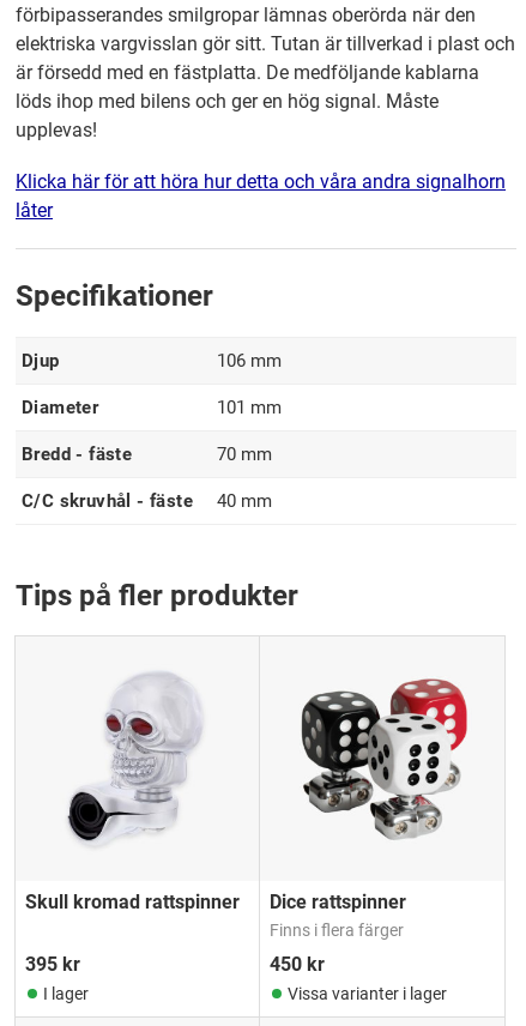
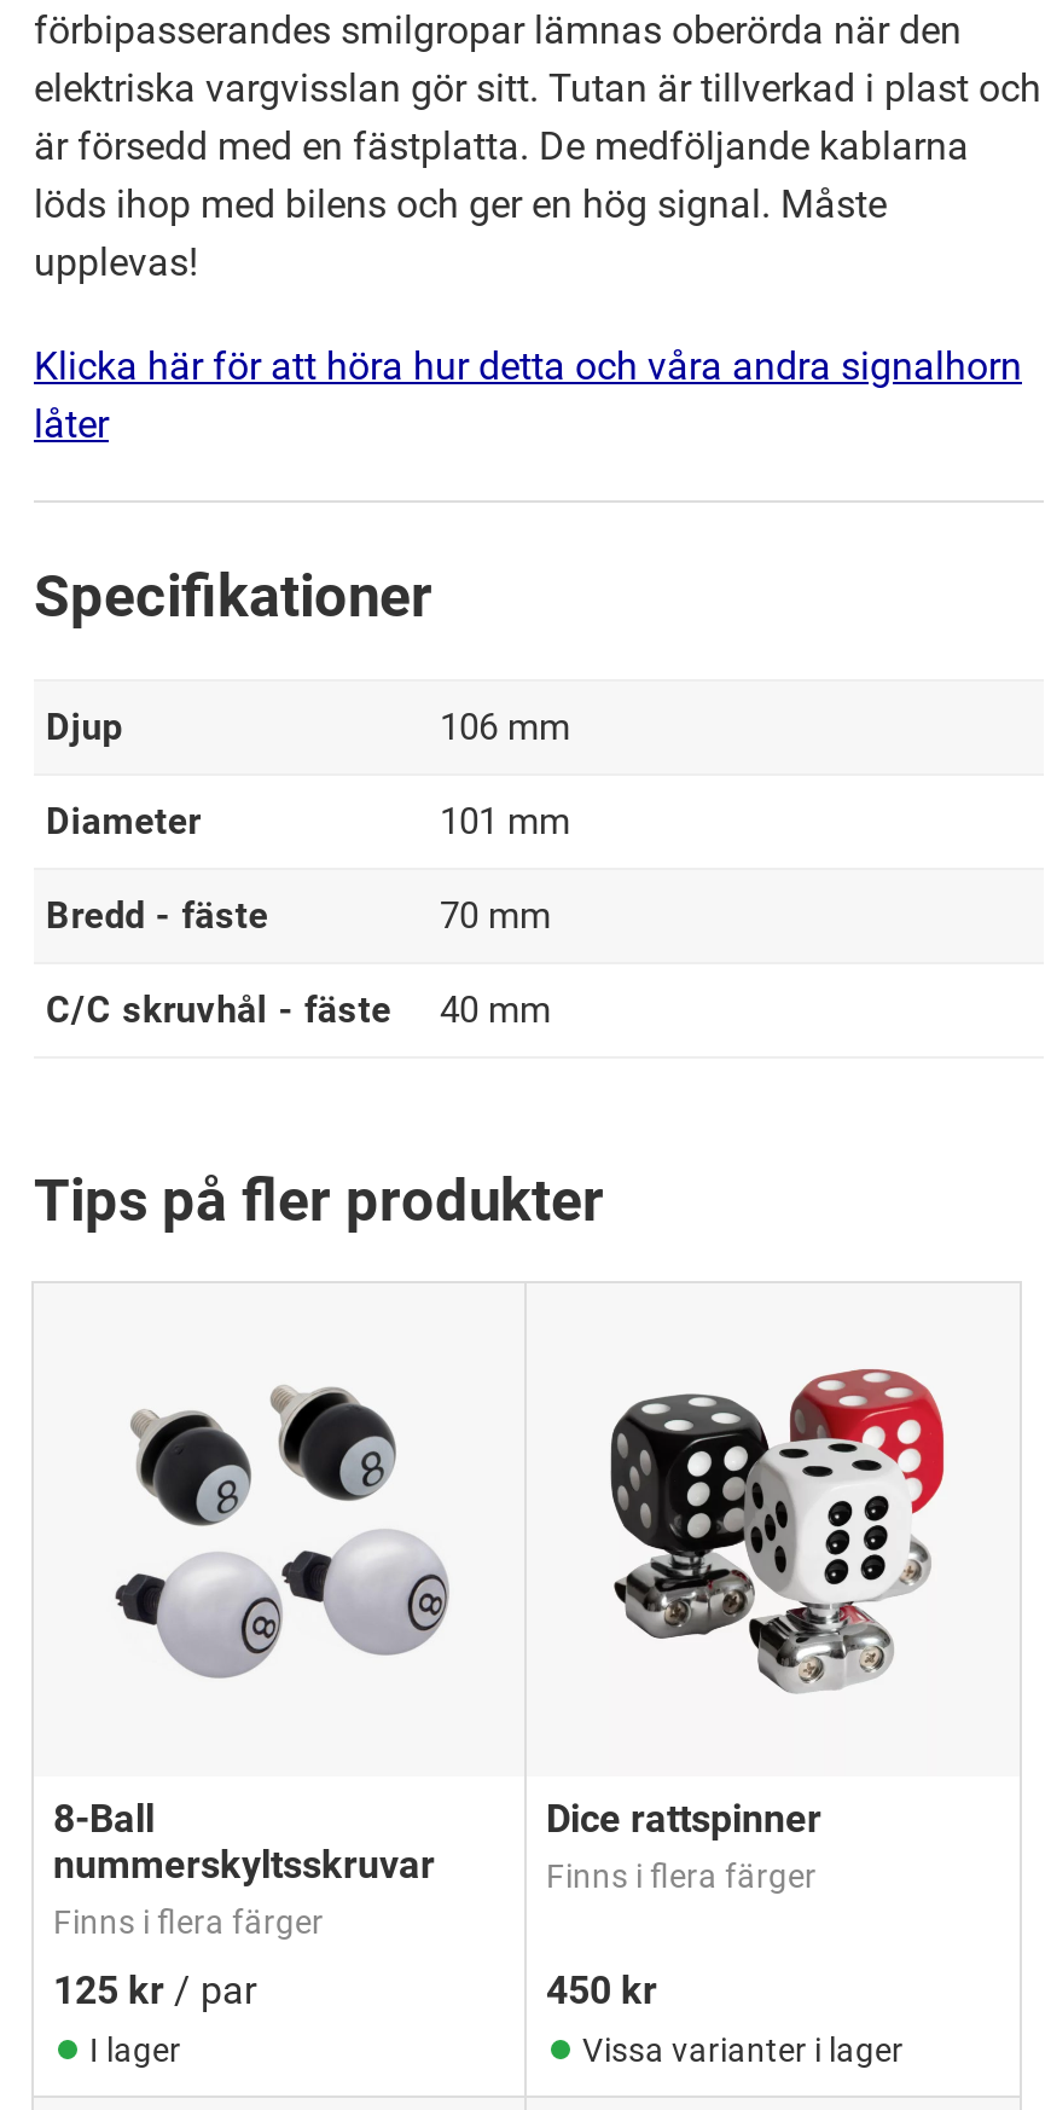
[56,672,220,843] [image] -> [114,1358,449,1697] [image]
[25,891,240,914] Skull kromad rattspinner -> [53,1797,435,1942] 8-Ball | nummerskyltsskruvar | Finns i flera färger
[25,953,80,976] 395 kr -> [53,1968,256,2014] 125 kr / par

